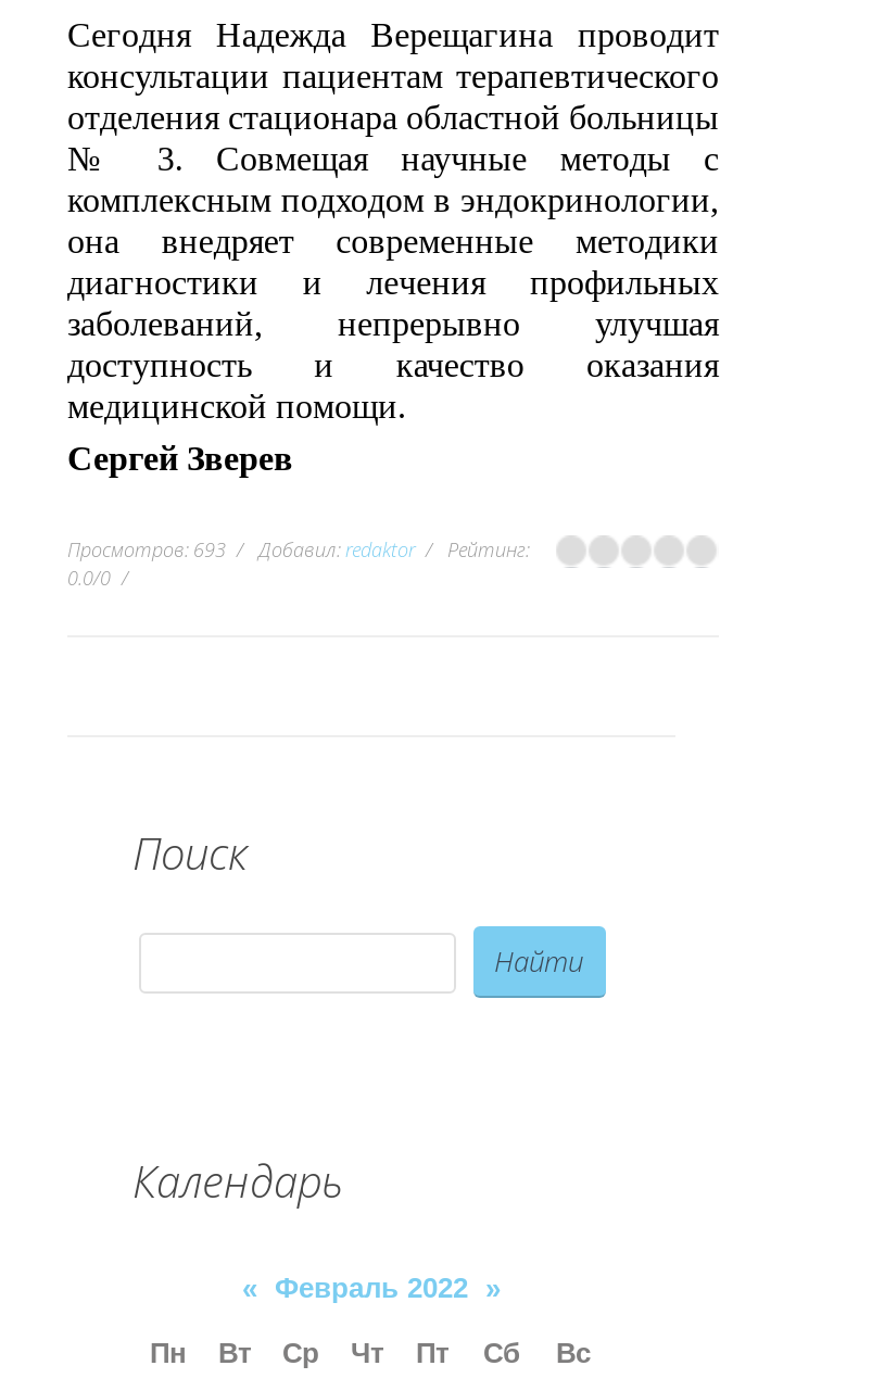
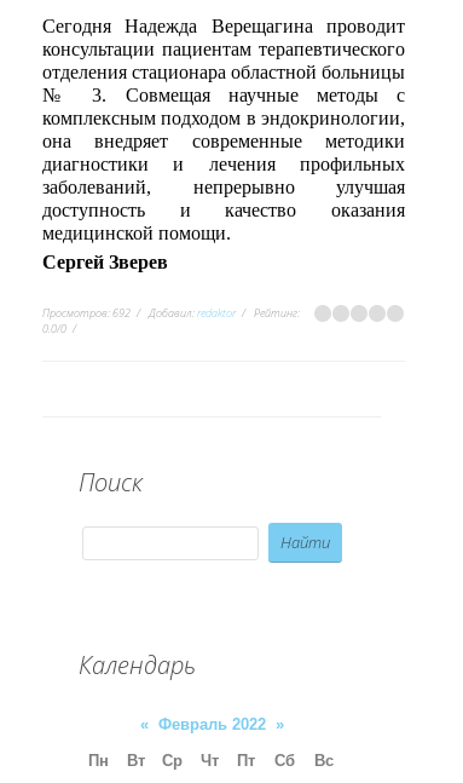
[67,534,526,562] Просмотров 693 Добавил redaktor Рейтинг -> [42,304,297,320] Просмотров 692 Добавил redaktor Рейтинг

